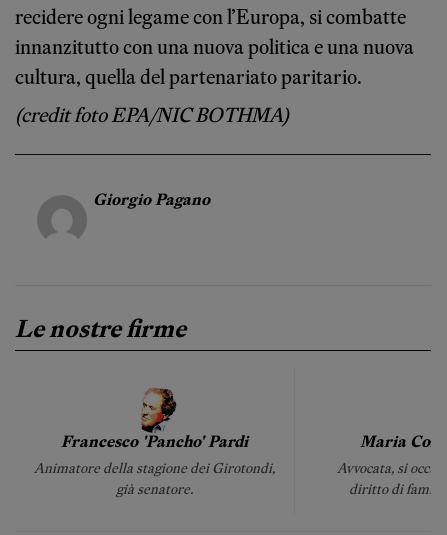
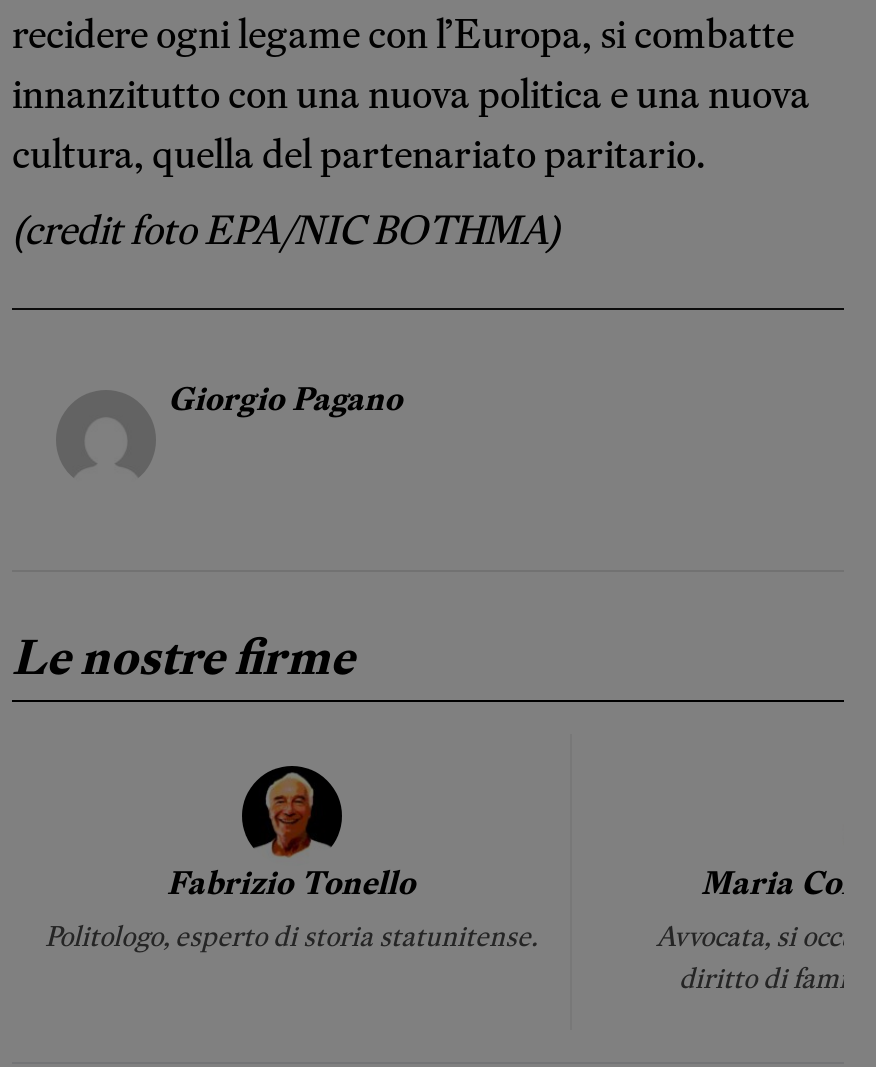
[34,383,275,497] [image] | Francesco 'Pancho' Pardi | Animatore della stagione dei Girotondi, | già senatore. -> [45,764,537,952] [image] | Fabrizio Tonello | Politologo, esperto di storia statunitense.

